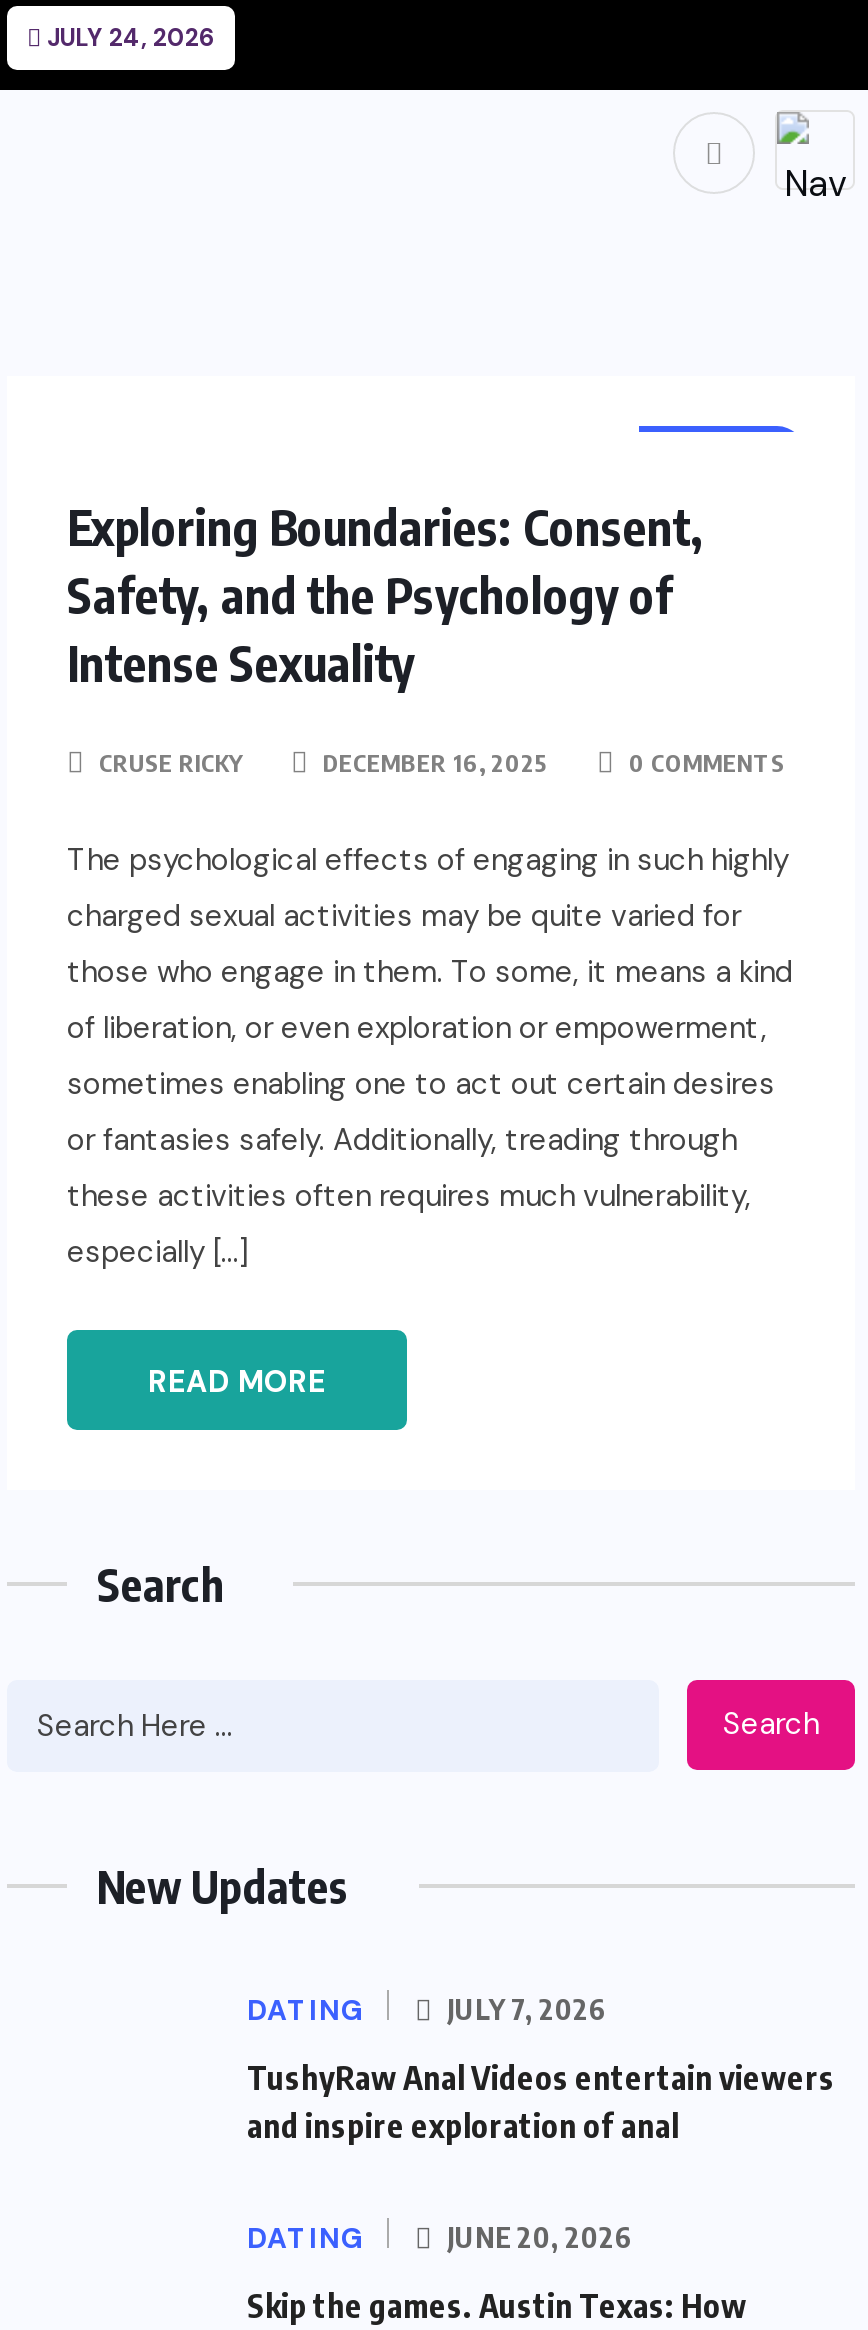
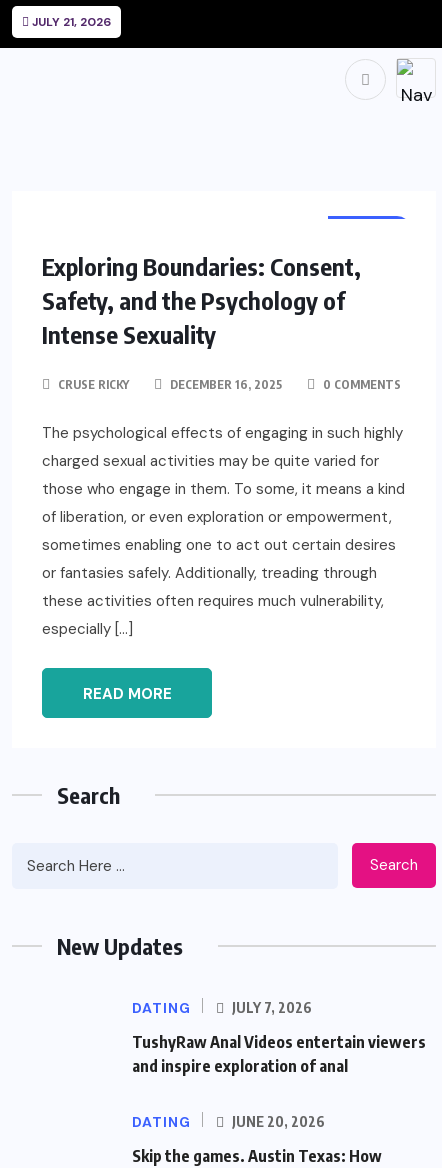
[41,22,215,54] JULY 24, 2026 -> [29,14,111,30] JULY 21, 2026

